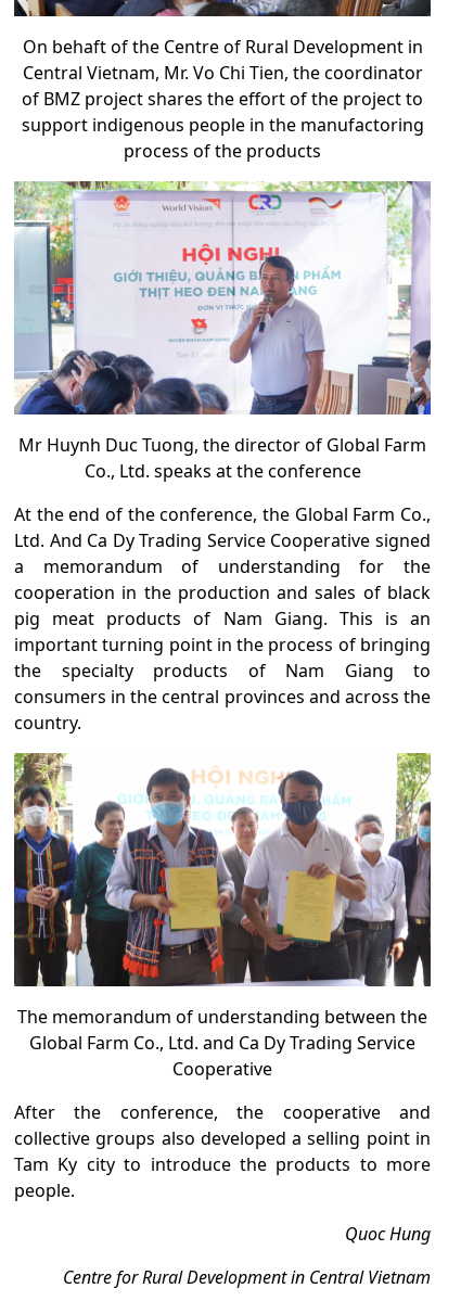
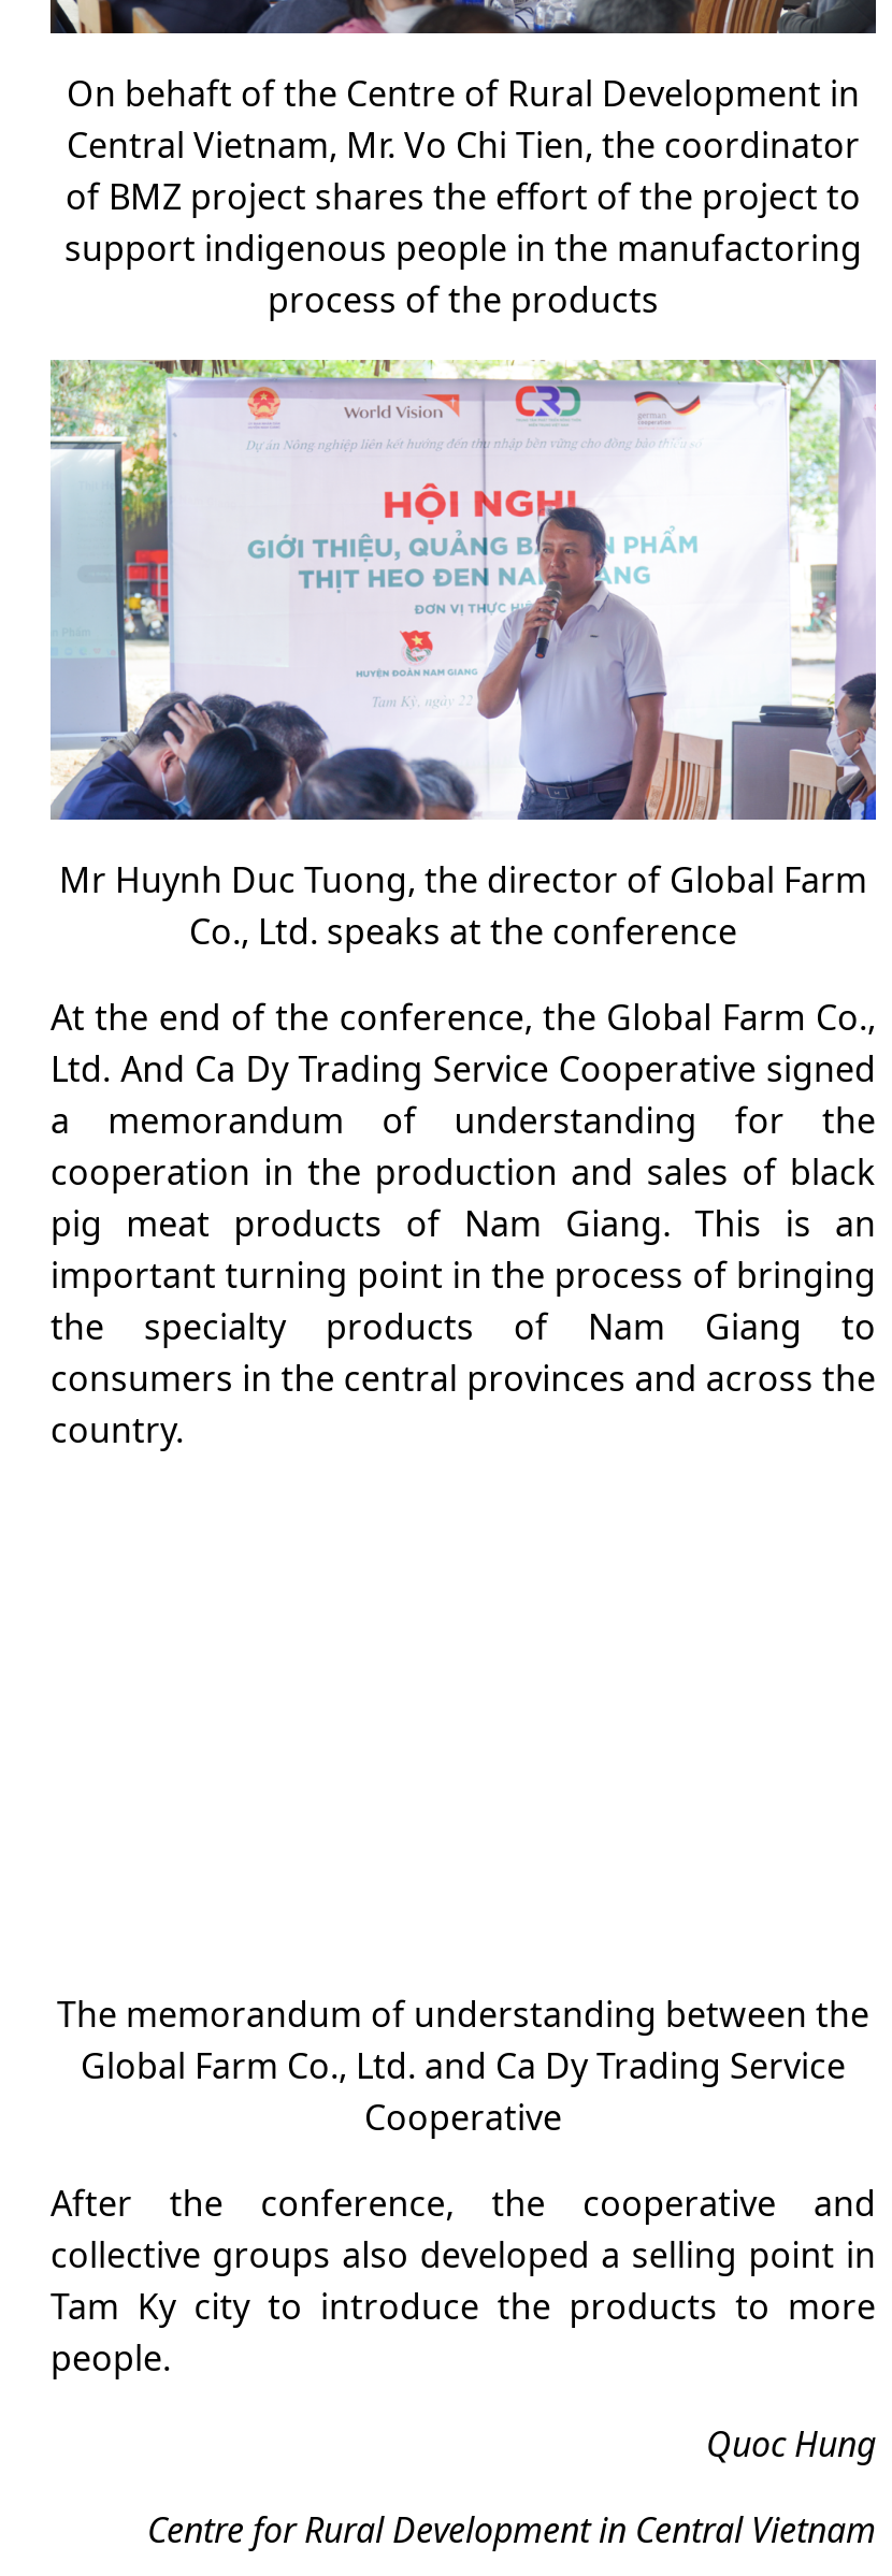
[13,752,432,987] [image] -> none

